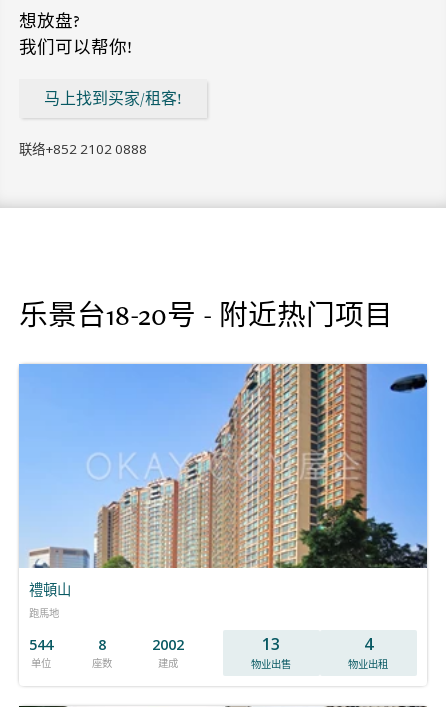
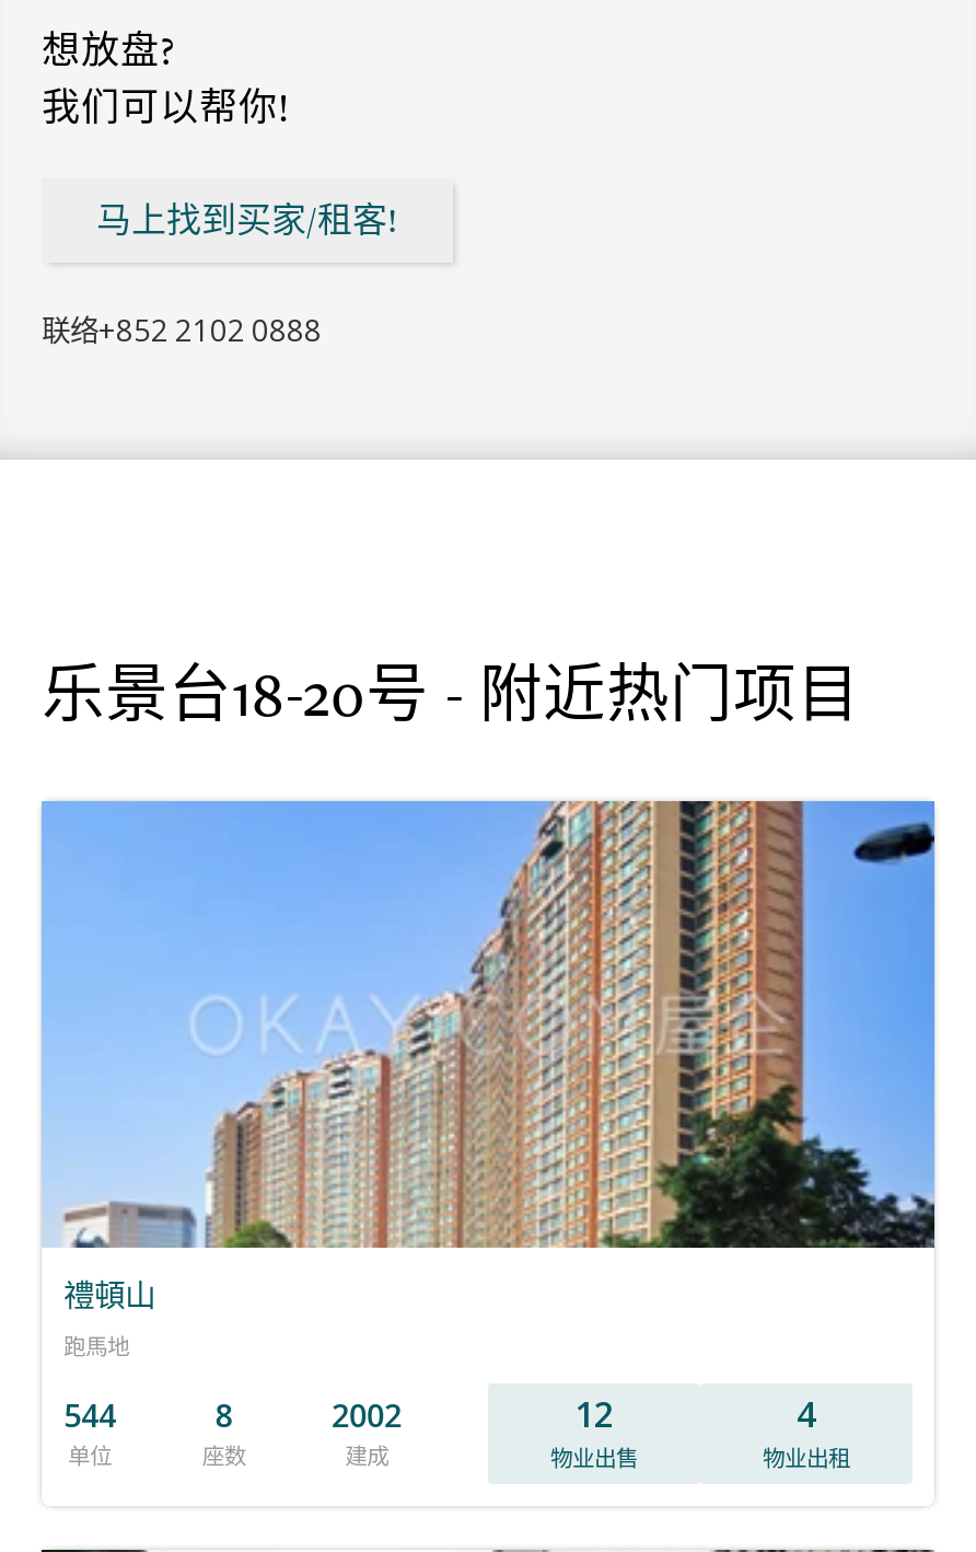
[262,633,280,655] 13 -> [574,1390,614,1438] 12

